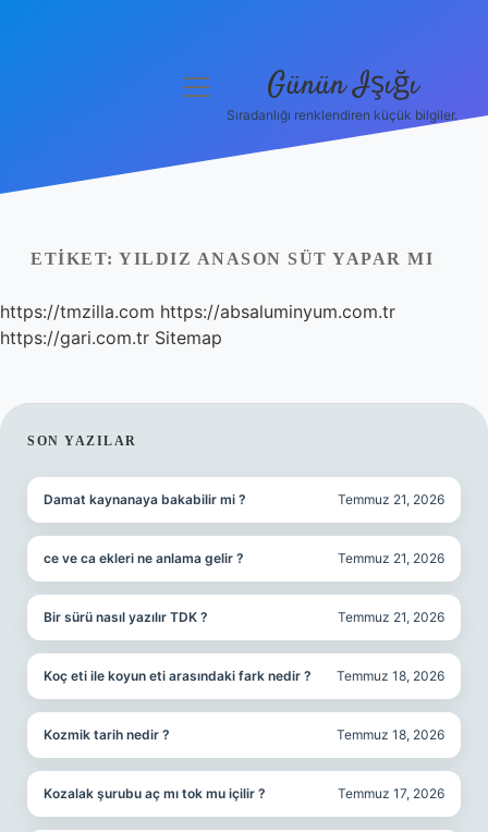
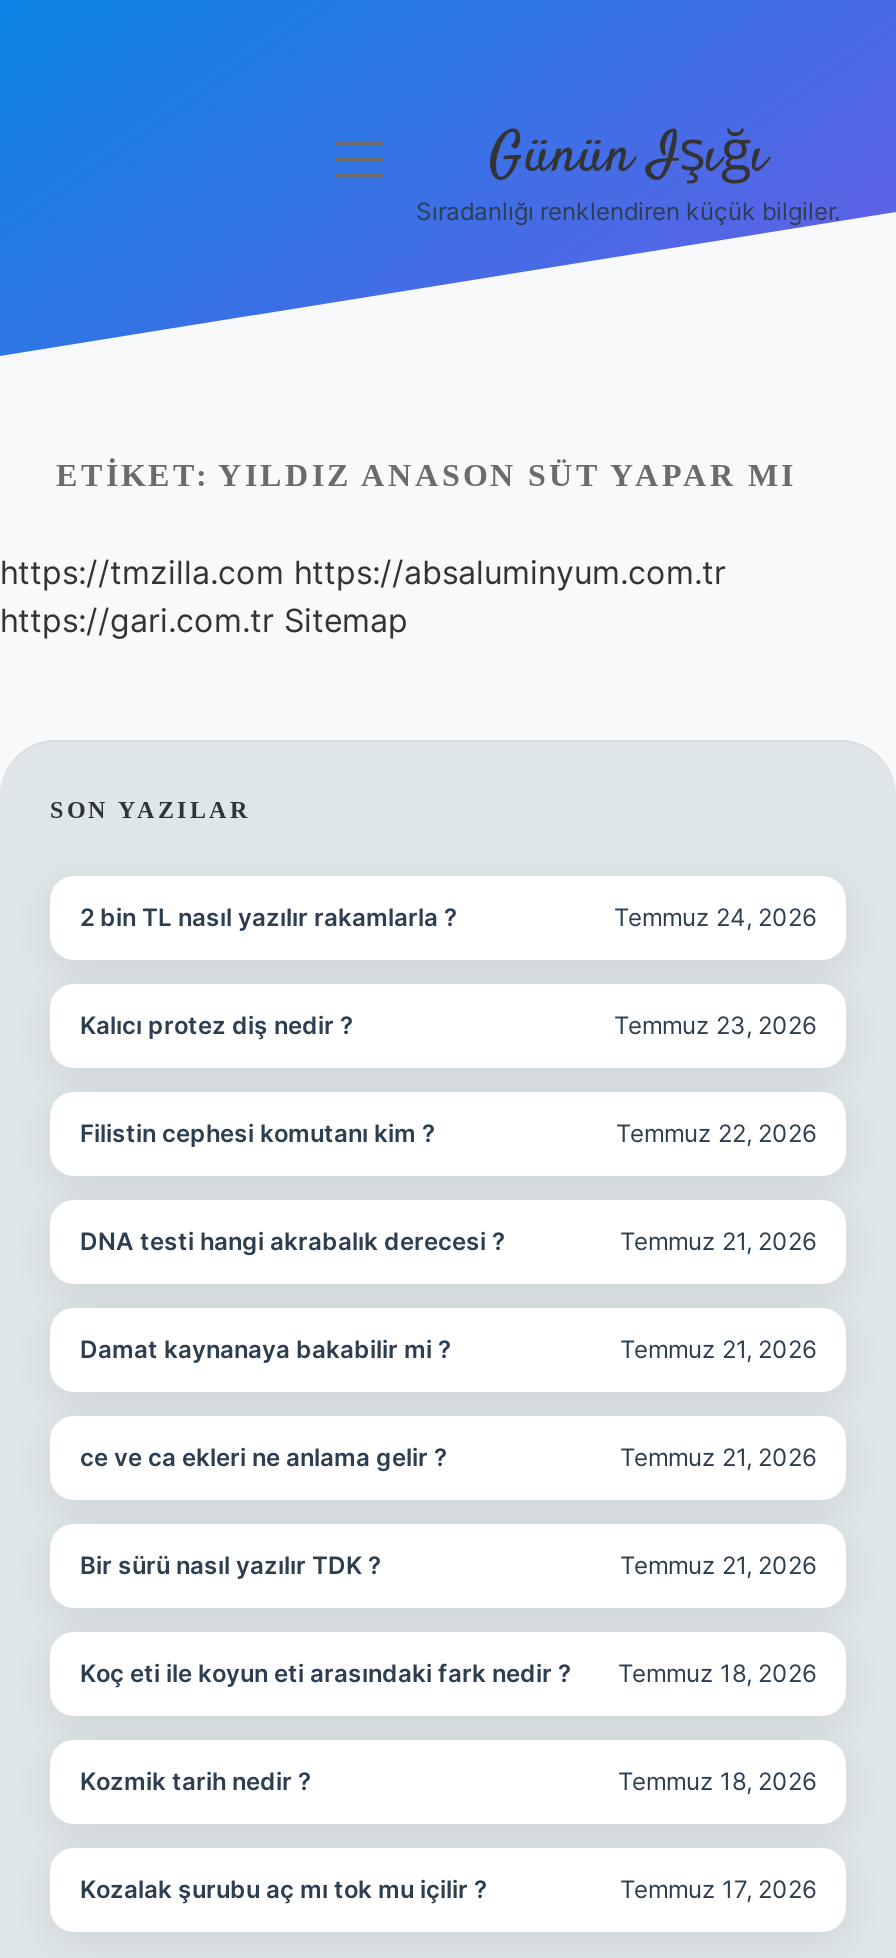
none -> [80,902,816,932] 2 bin TL nasıl yazılır rakamlarla ? | Temmuz 24, 2026
none -> [80,1010,816,1040] Kalıcı protez diş nedir ? | Temmuz 23, 2026
none -> [80,1118,816,1148] Filistin cephesi komutanı kim ? | Temmuz 22, 2026
none -> [80,1226,816,1256] DNA testi hangi akrabalık derecesi ? | Temmuz 21, 2026

